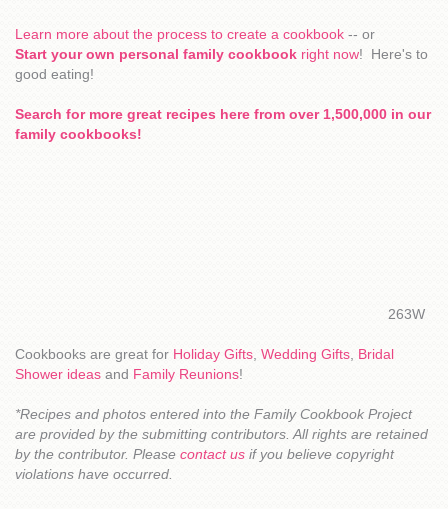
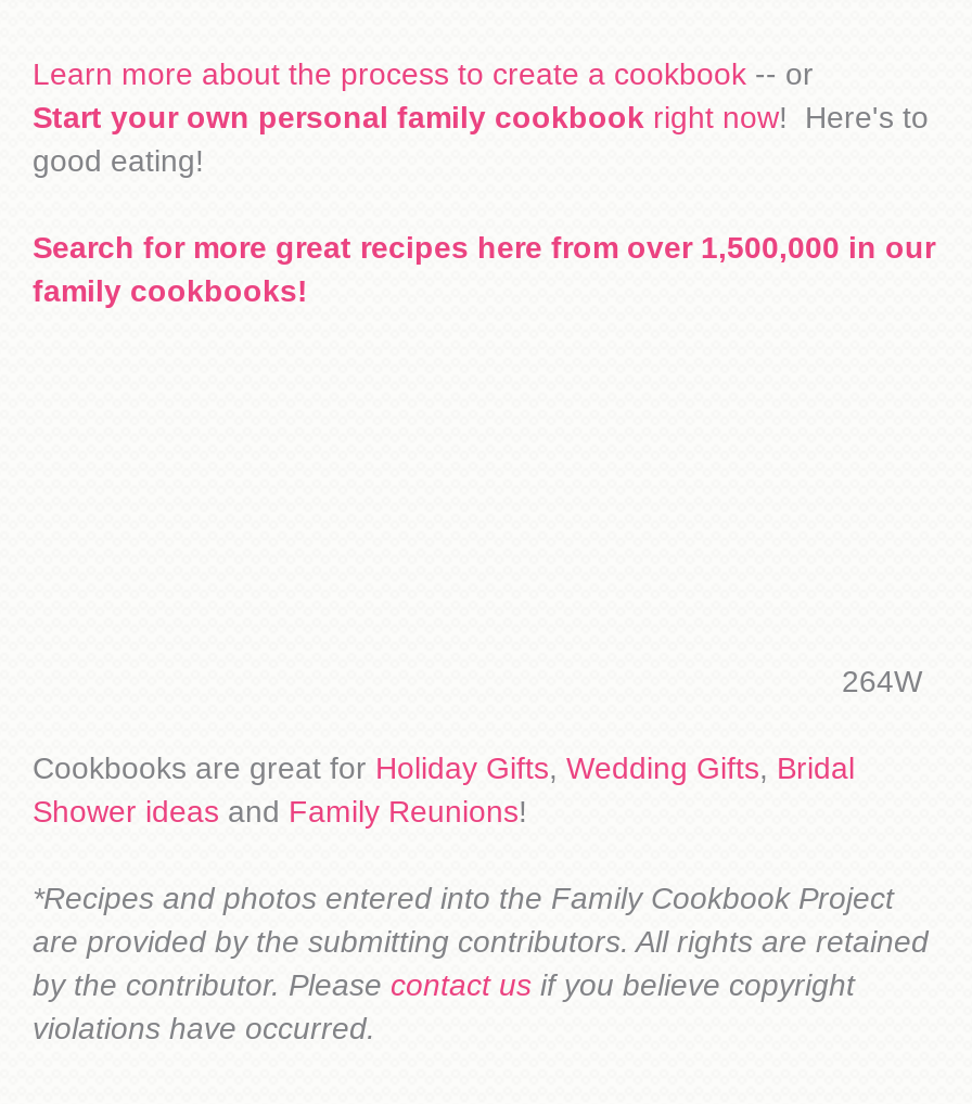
[388,306,433,322] 263W -> [842,664,939,698] 264W

